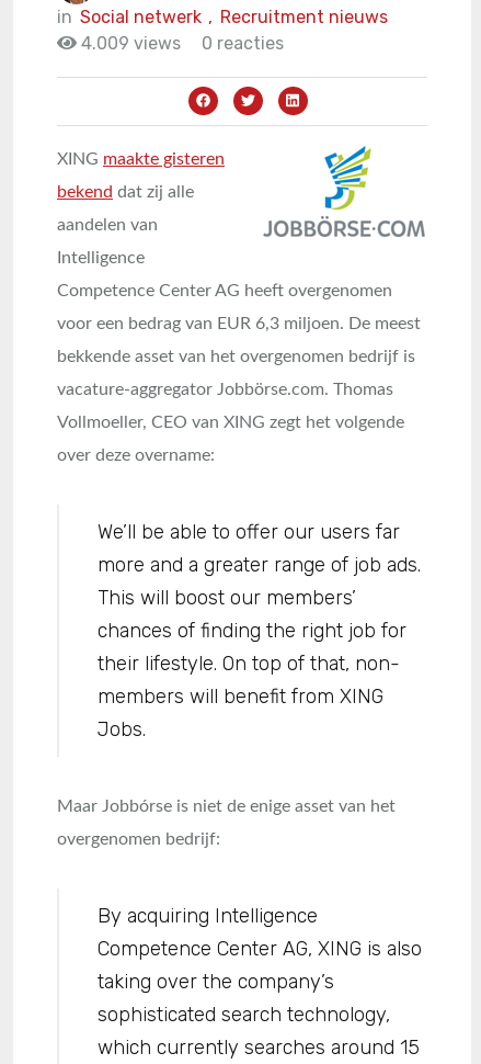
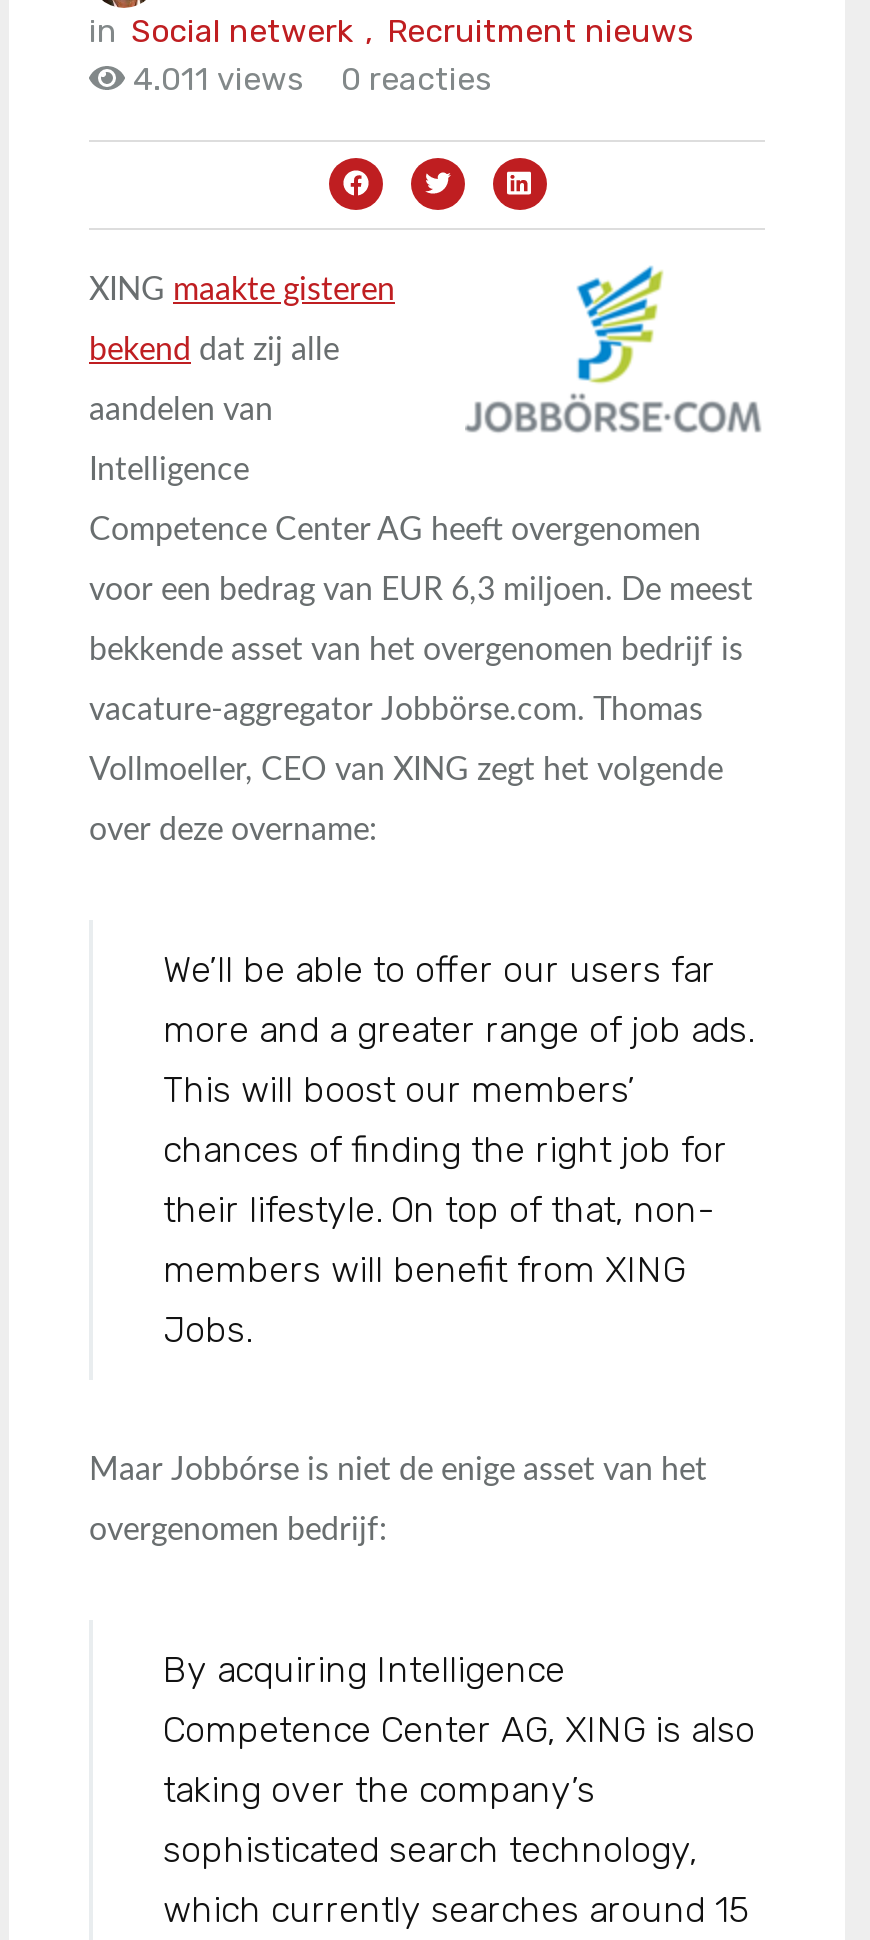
[77,33,284,54] 4.009 views 0 reacties -> [125,60,491,98] 4.011 views 0 reacties

